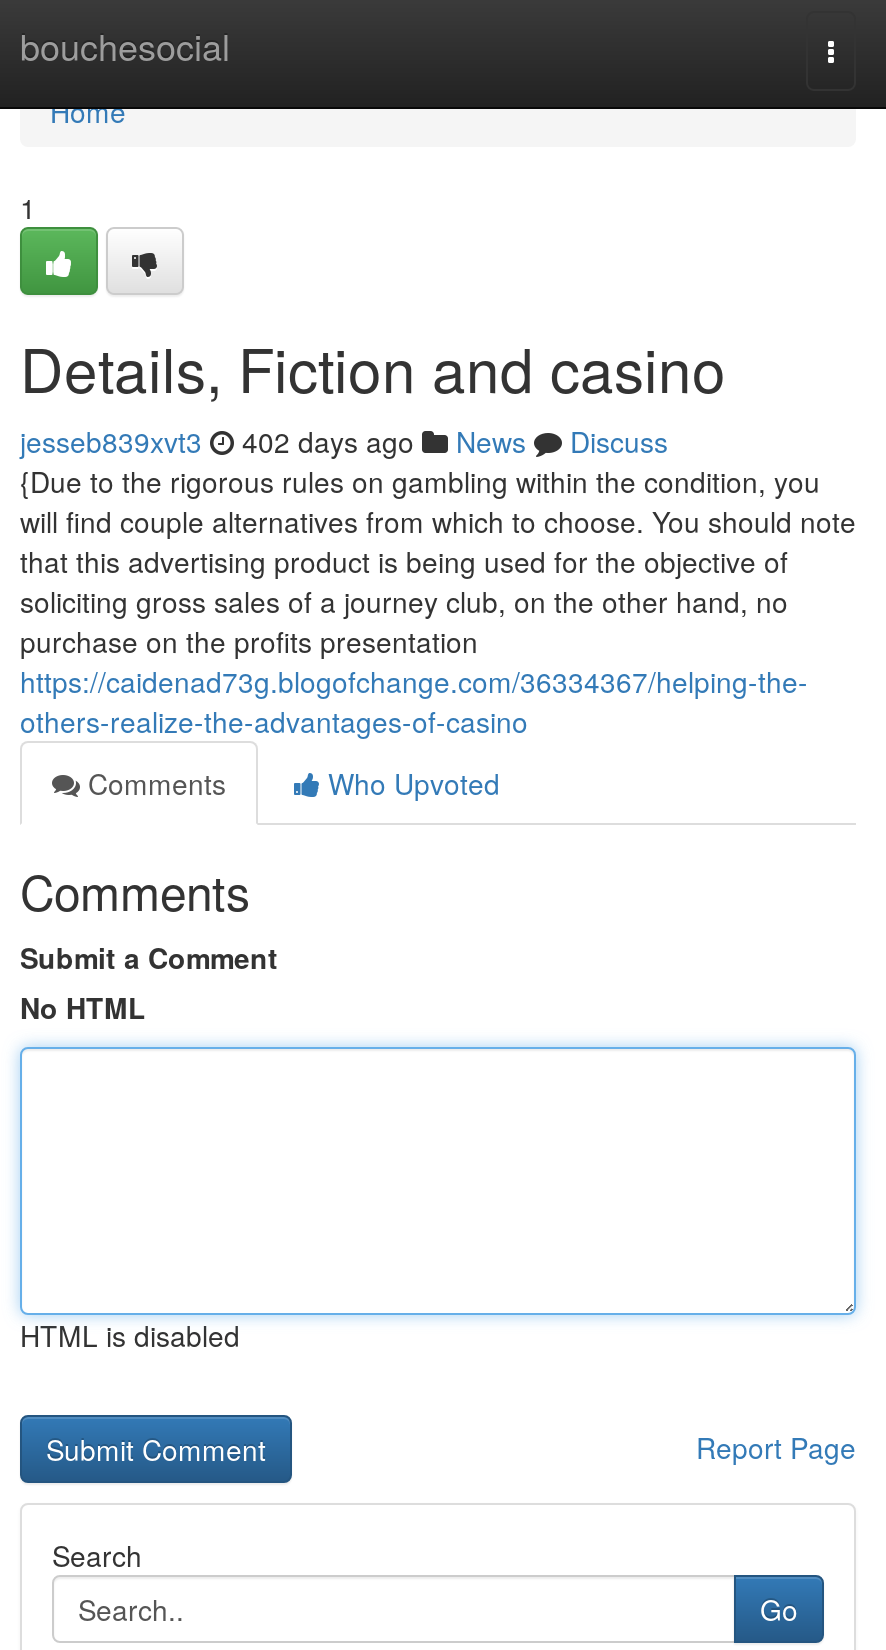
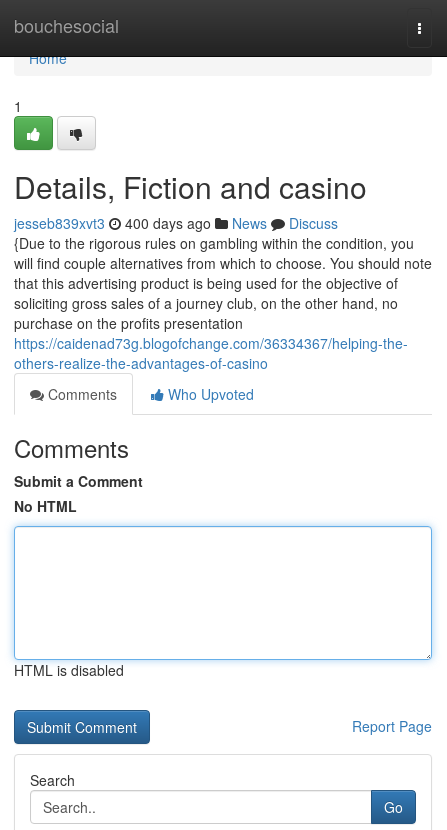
[20,421,668,461] jesseb839xvt3 402 days ago News Discuss -> [14,213,338,233] jesseb839xvt3 400 days ago News Discuss

